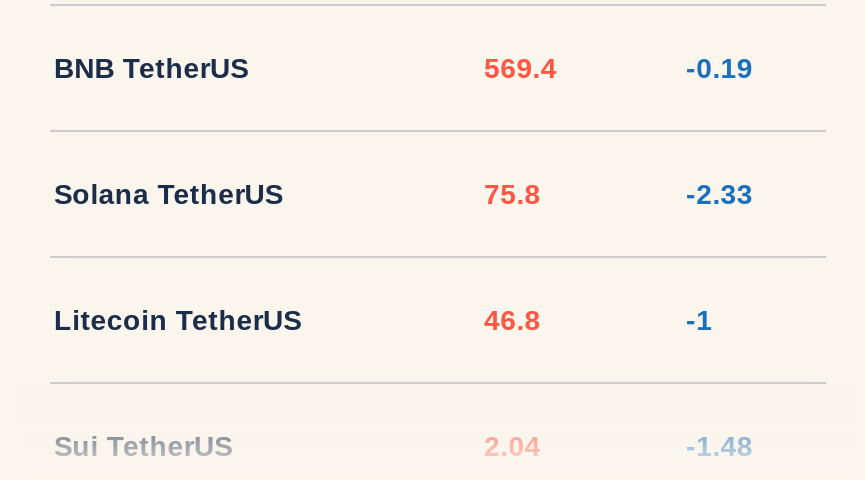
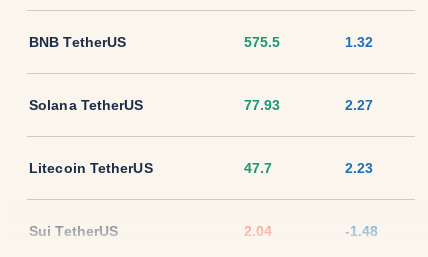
[484,52,557,84] 569.4 -> [244,34,280,50] 575.5
[686,52,753,84] -0.19 -> [345,34,373,50] 1.32
[484,178,541,210] 75.8 -> [244,97,280,113] 77.93
[686,178,753,210] -2.33 -> [345,97,373,113] 2.27
[484,304,541,336] 46.8 -> [244,160,272,176] 47.7
[686,304,712,336] -1 -> [345,160,373,176] 2.23

